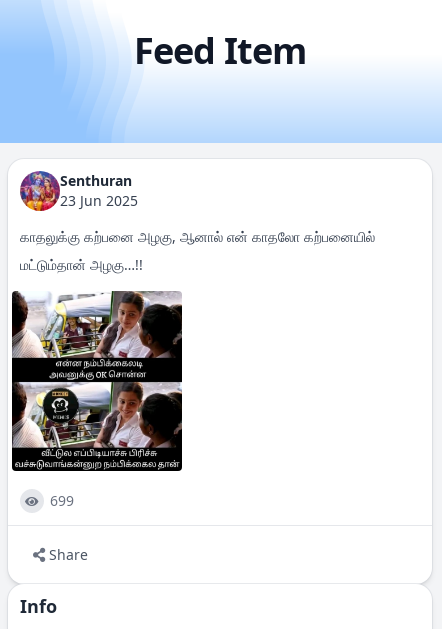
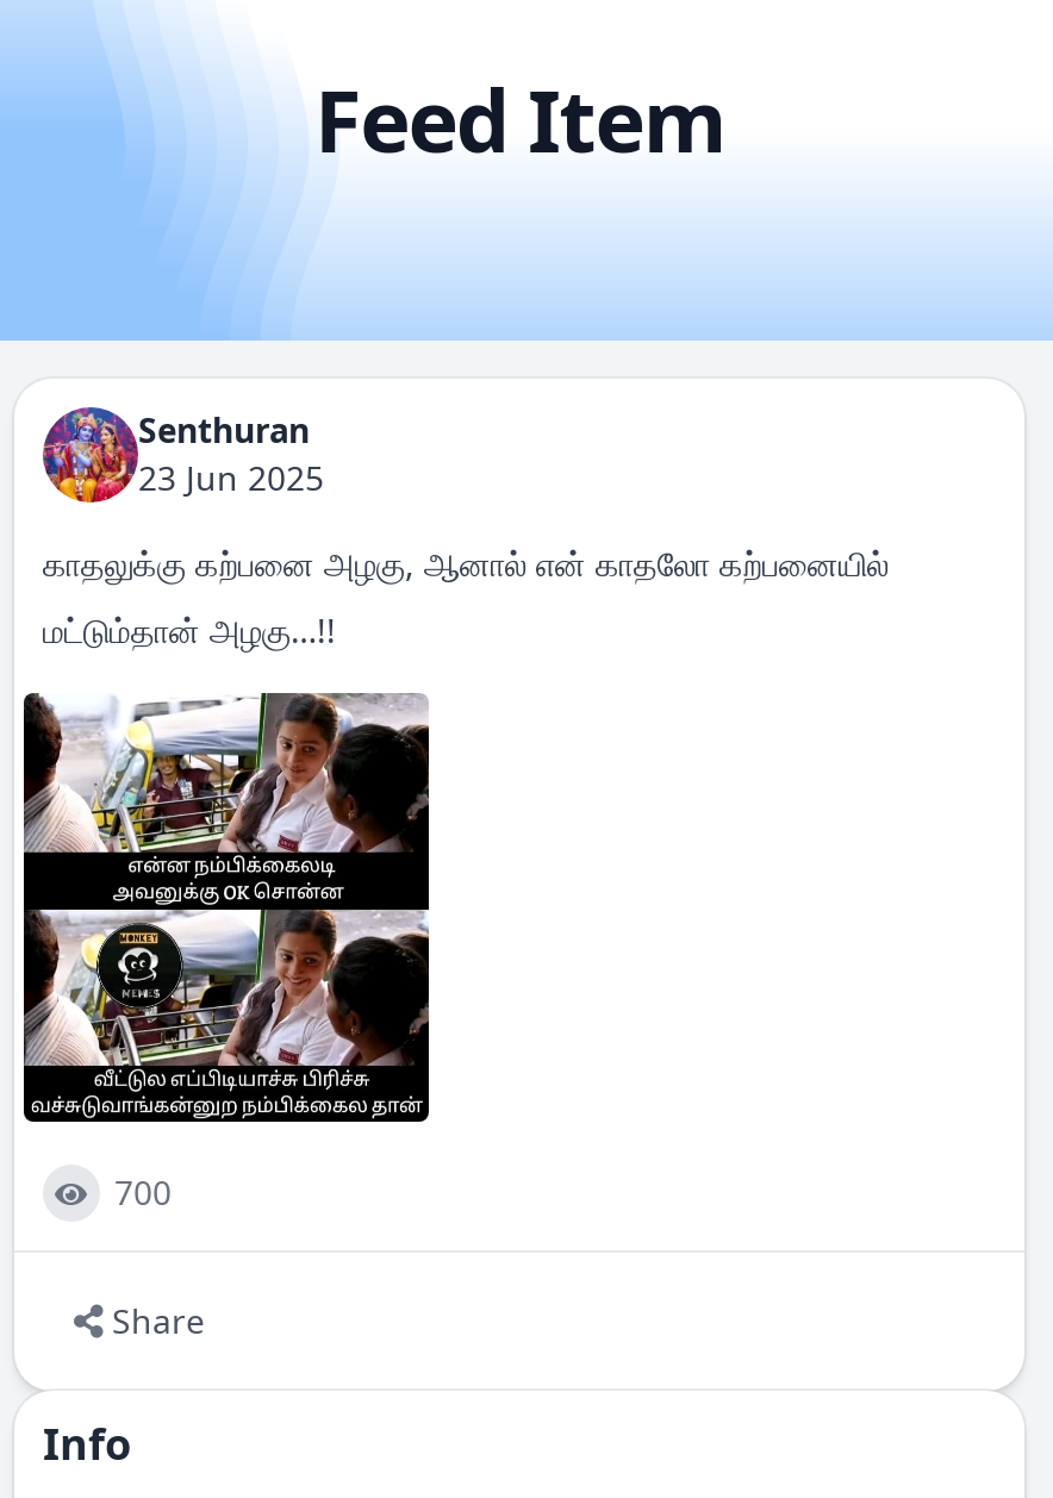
[50,491,74,510] 699 -> [114,1169,172,1215] 700

